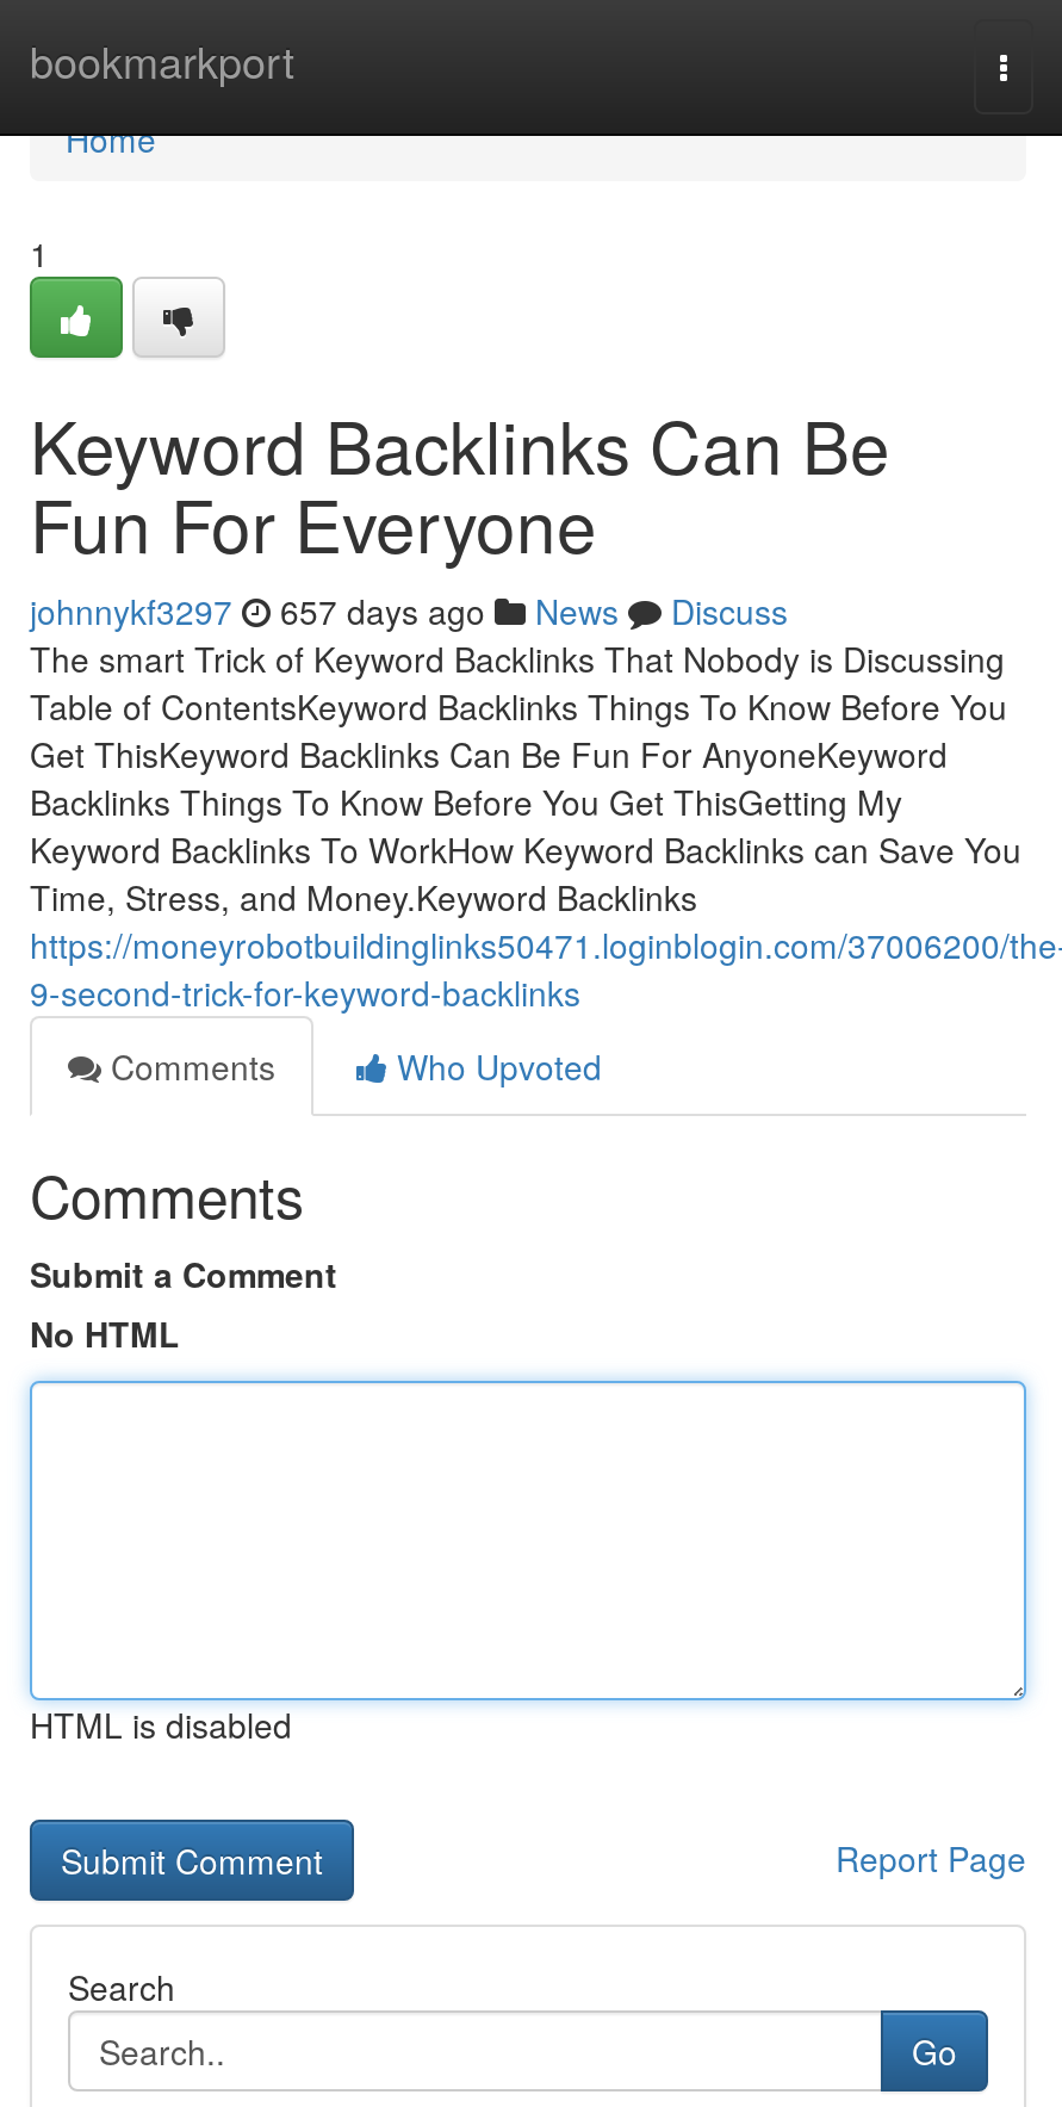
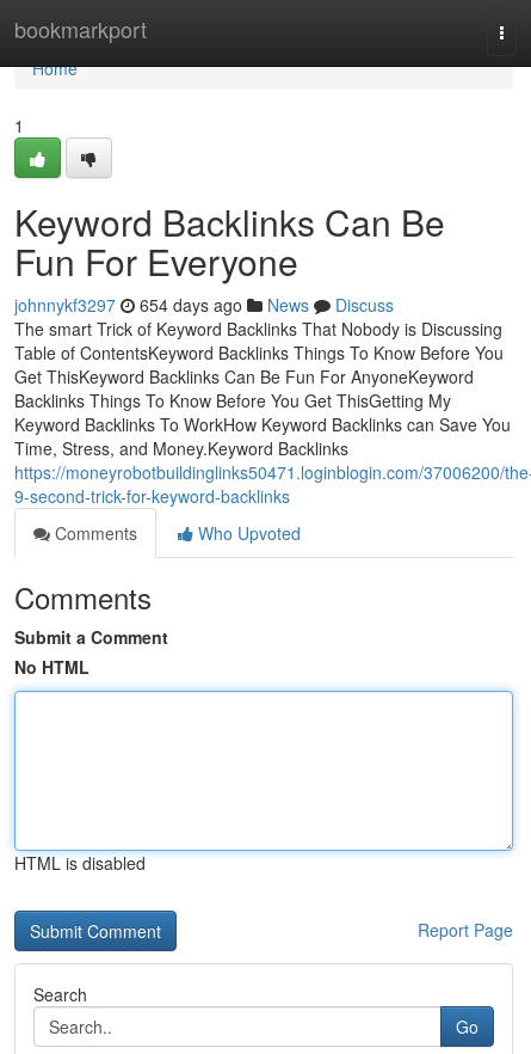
[30,587,788,634] johnnykf3297 657 days ago News Discuss -> [14,293,394,317] johnnykf3297 654 days ago News Discuss

